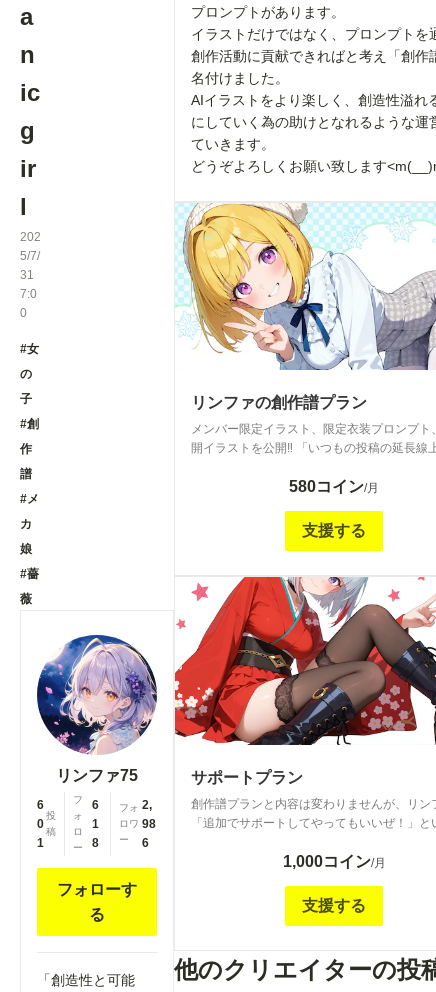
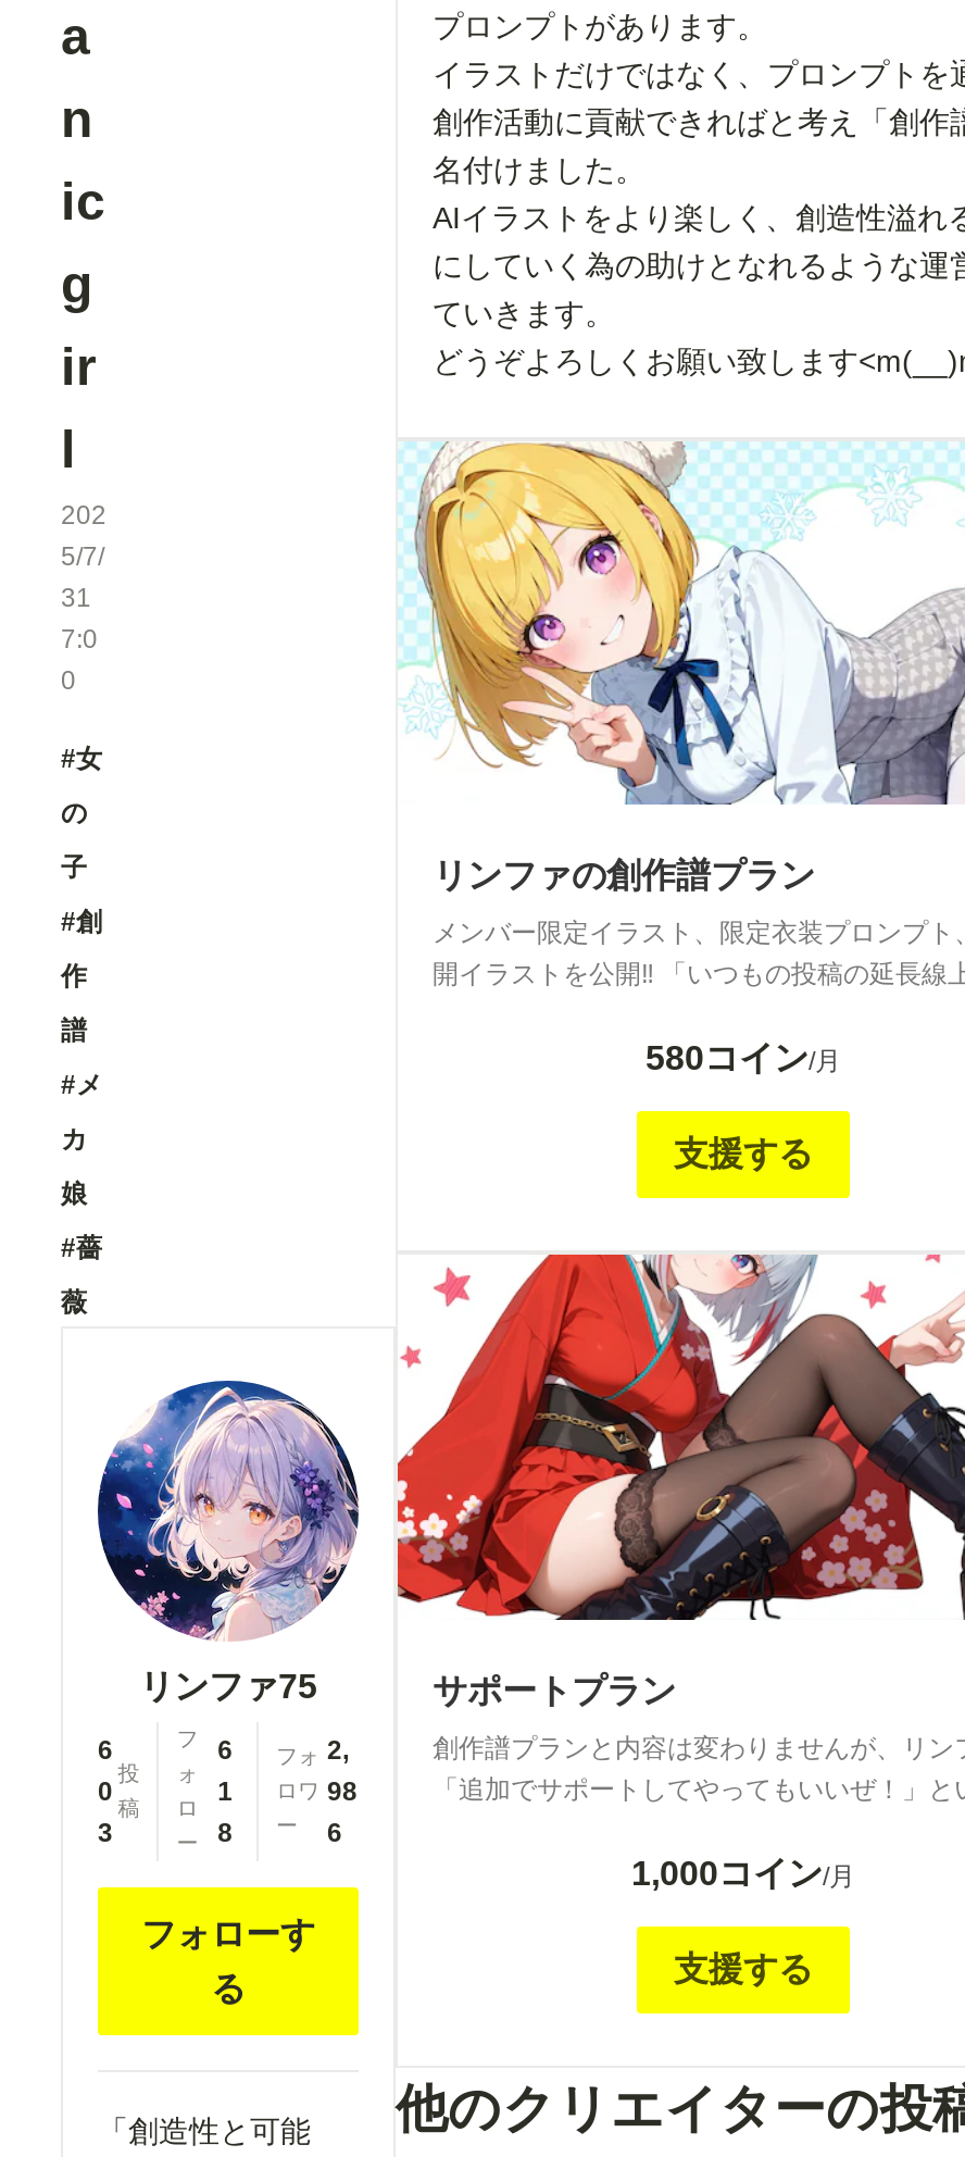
[37,836,44,850] 1 -> [98,1817,113,1848] 3

